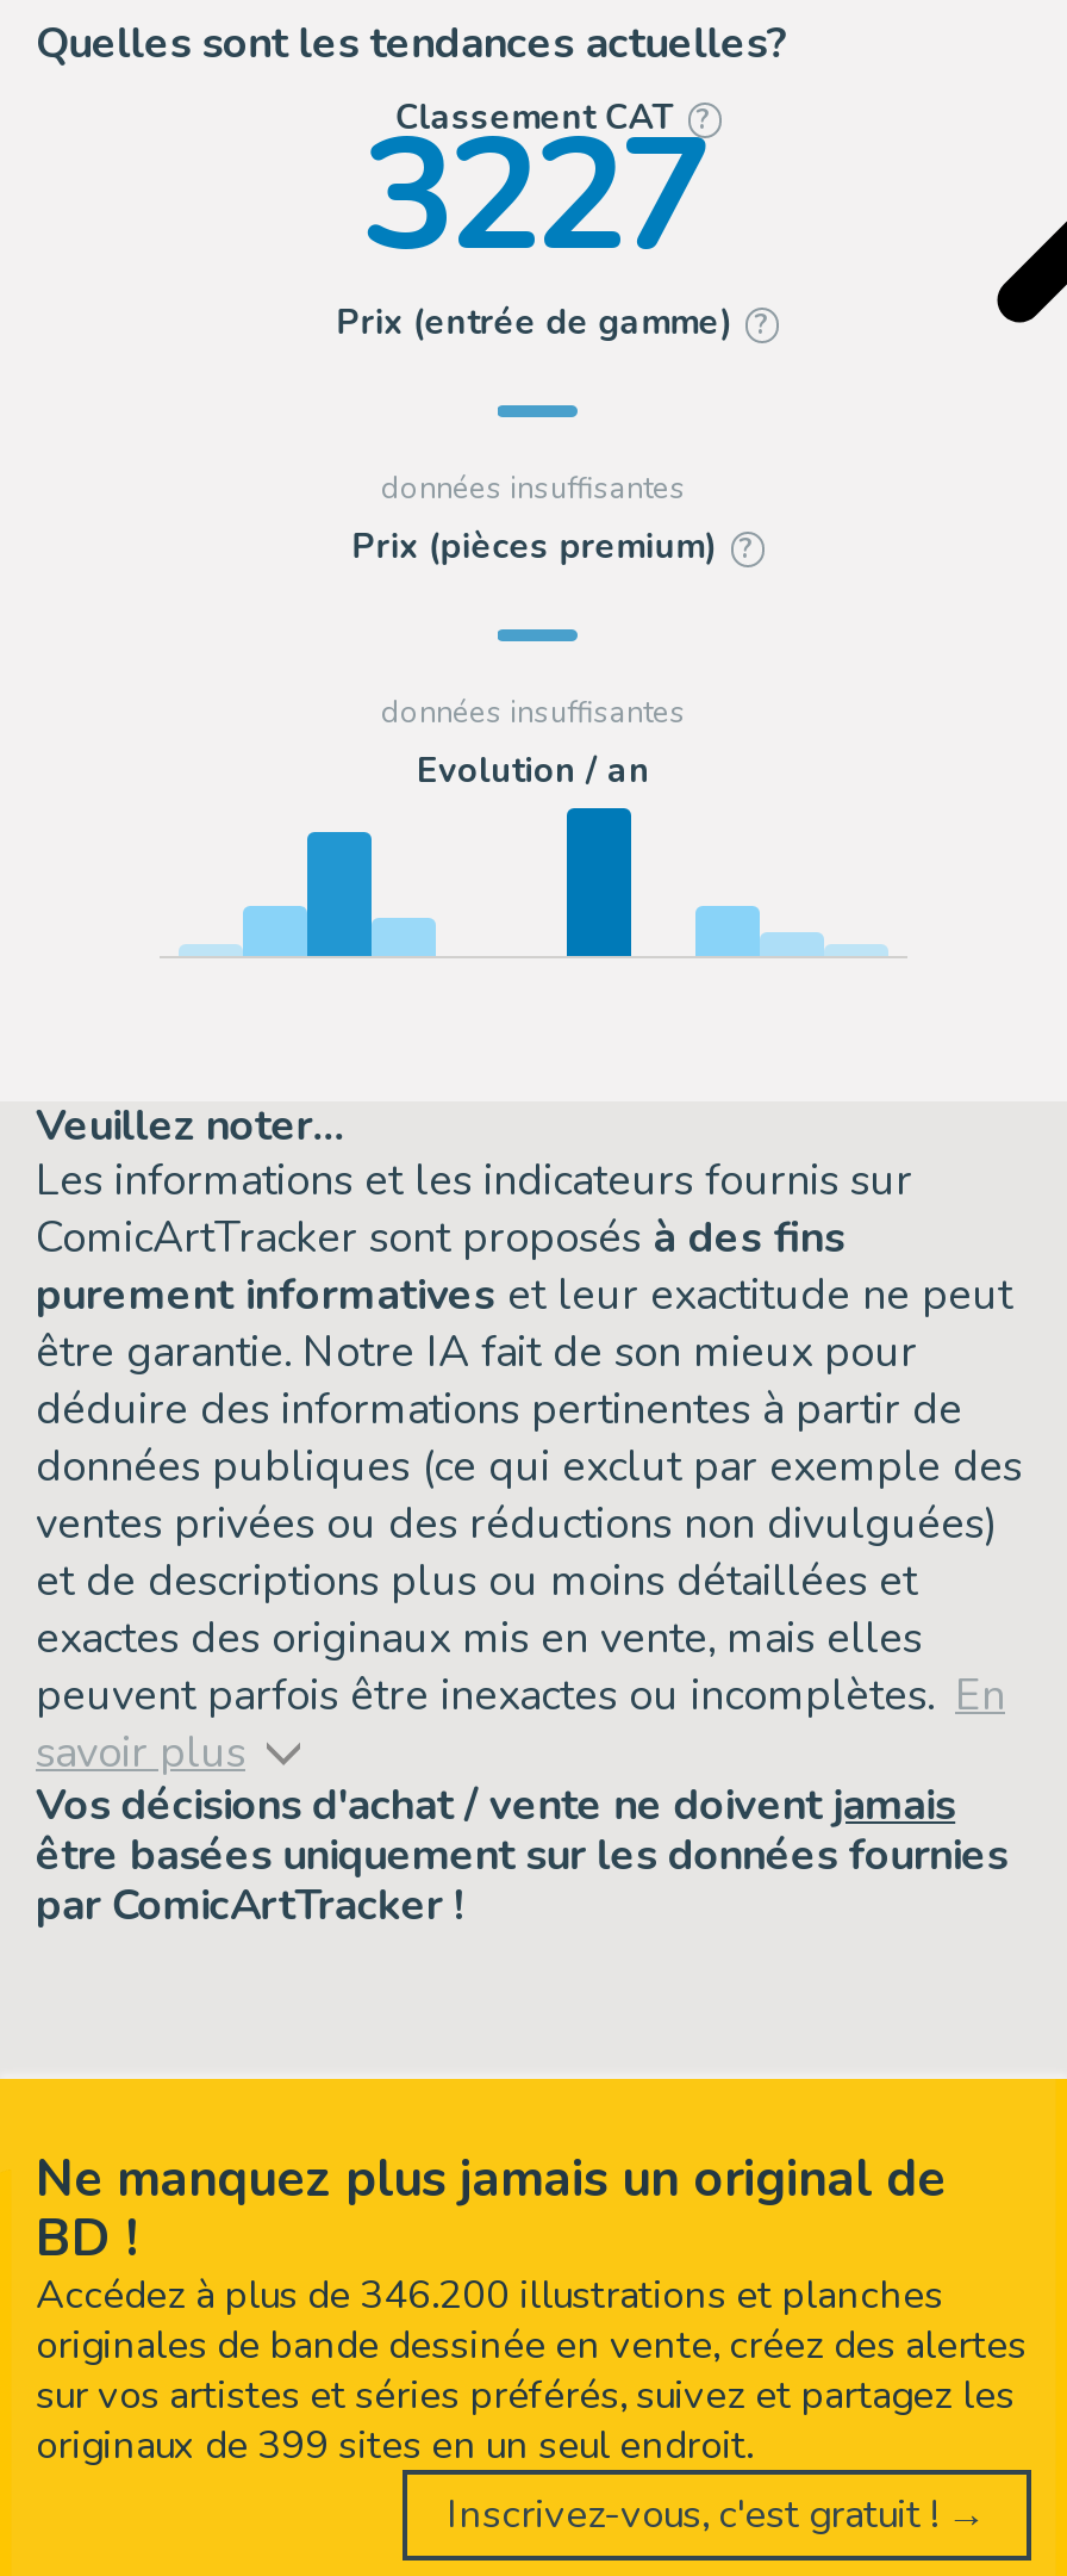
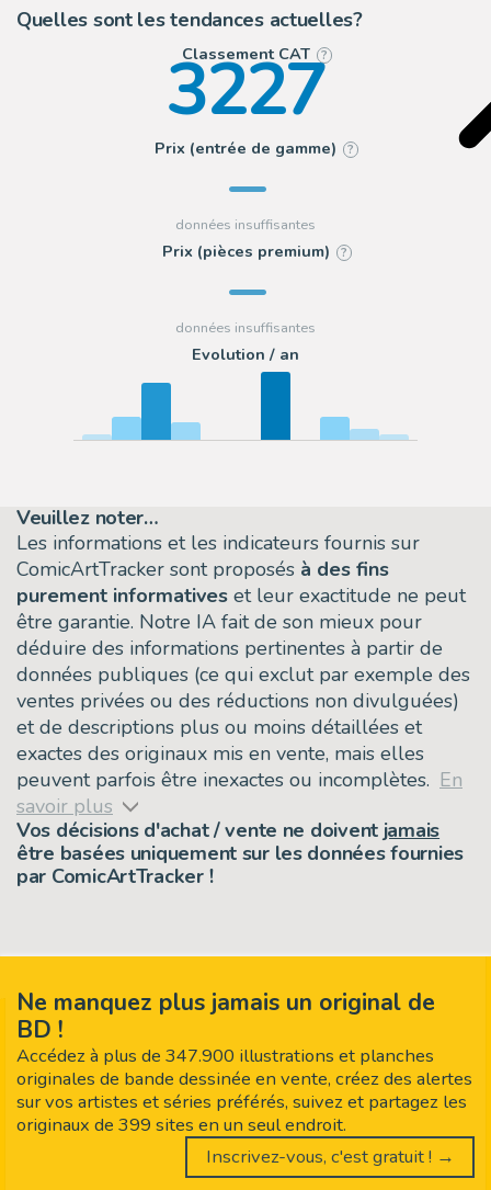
[36,2266,943,2321] Accédez à plus de 346.200 illustrations et planches -> [16,1043,434,1068] Accédez à plus de 347.900 illustrations et planches

